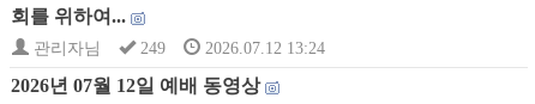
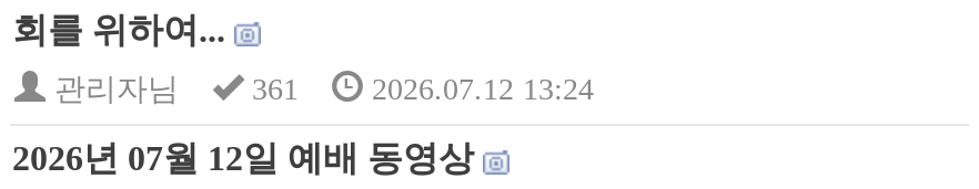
[29,40,325,57] 관리자님 249 2026.07.12 13:24 -> [46,73,594,106] 관리자님 361 2026.07.12 13:24

